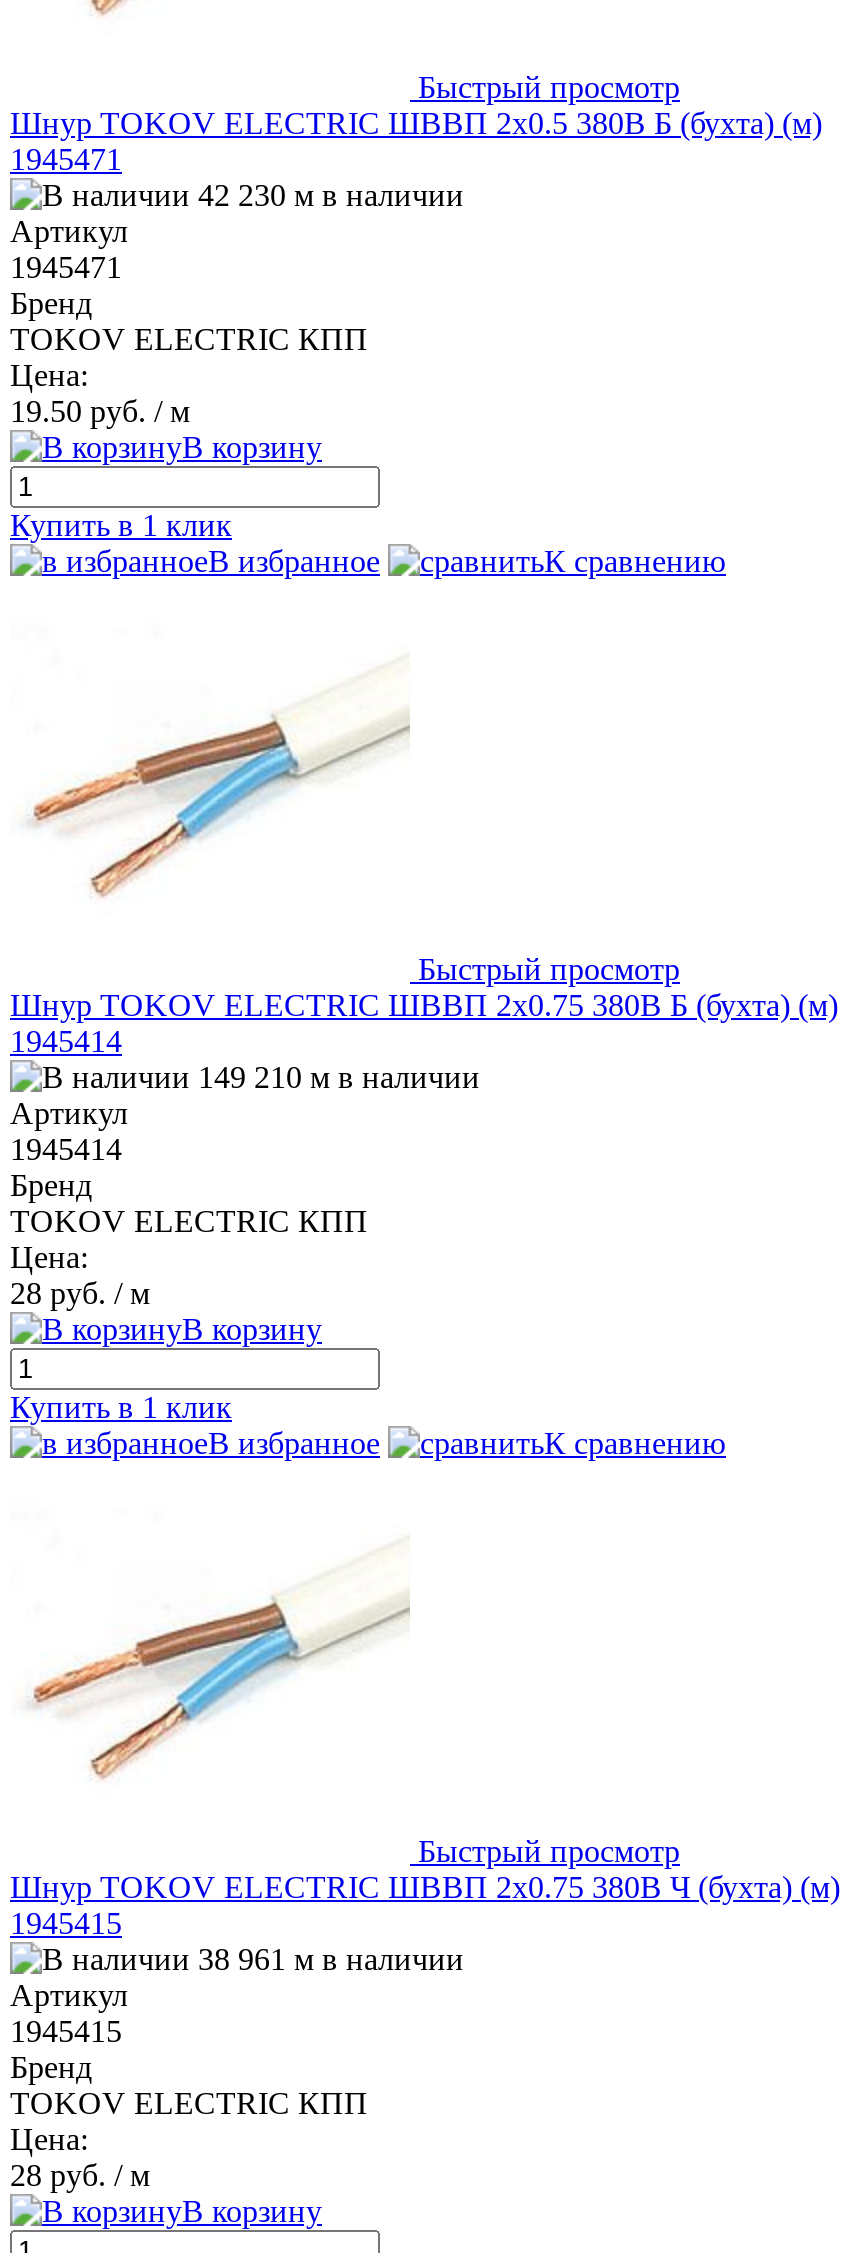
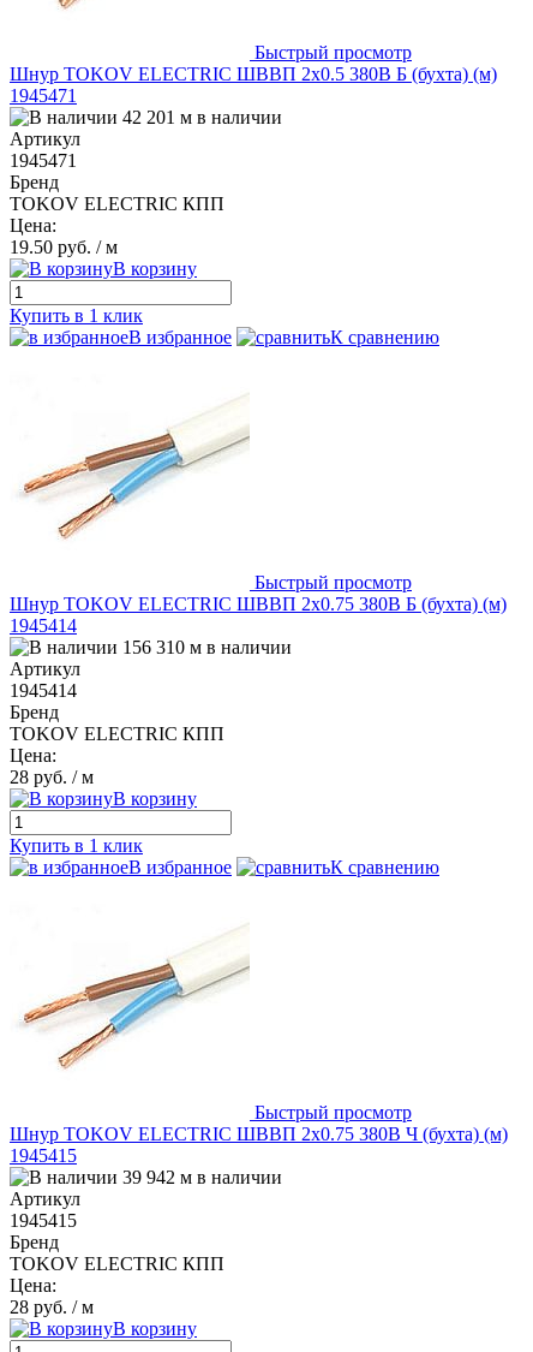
[198,178,464,212] 42 230 м в наличии -> [122,107,282,127] 42 201 м в наличии
[198,1060,480,1094] 149 210 м в наличии -> [122,637,292,657] 156 310 м в наличии
[198,1942,464,1976] 38 961 м в наличии -> [122,1167,282,1187] 39 942 м в наличии

